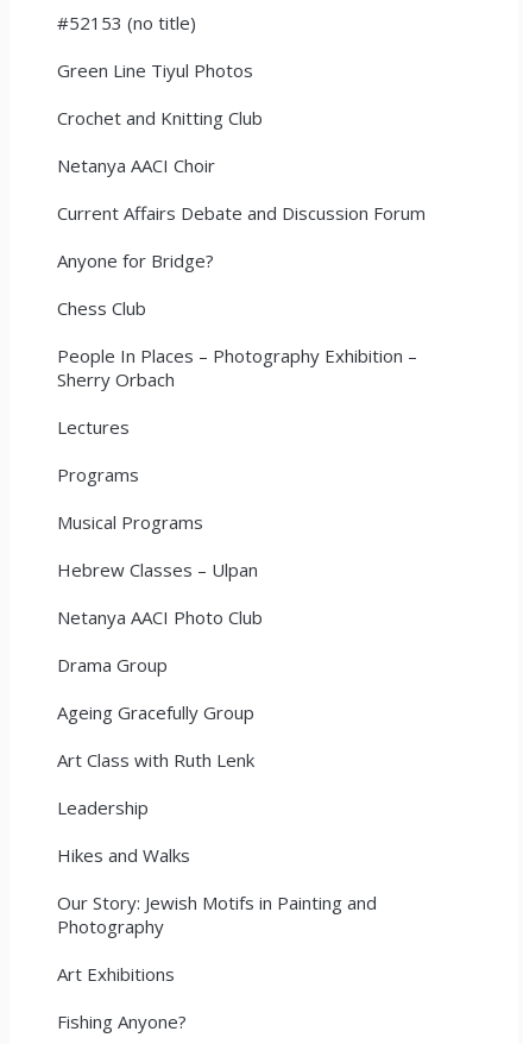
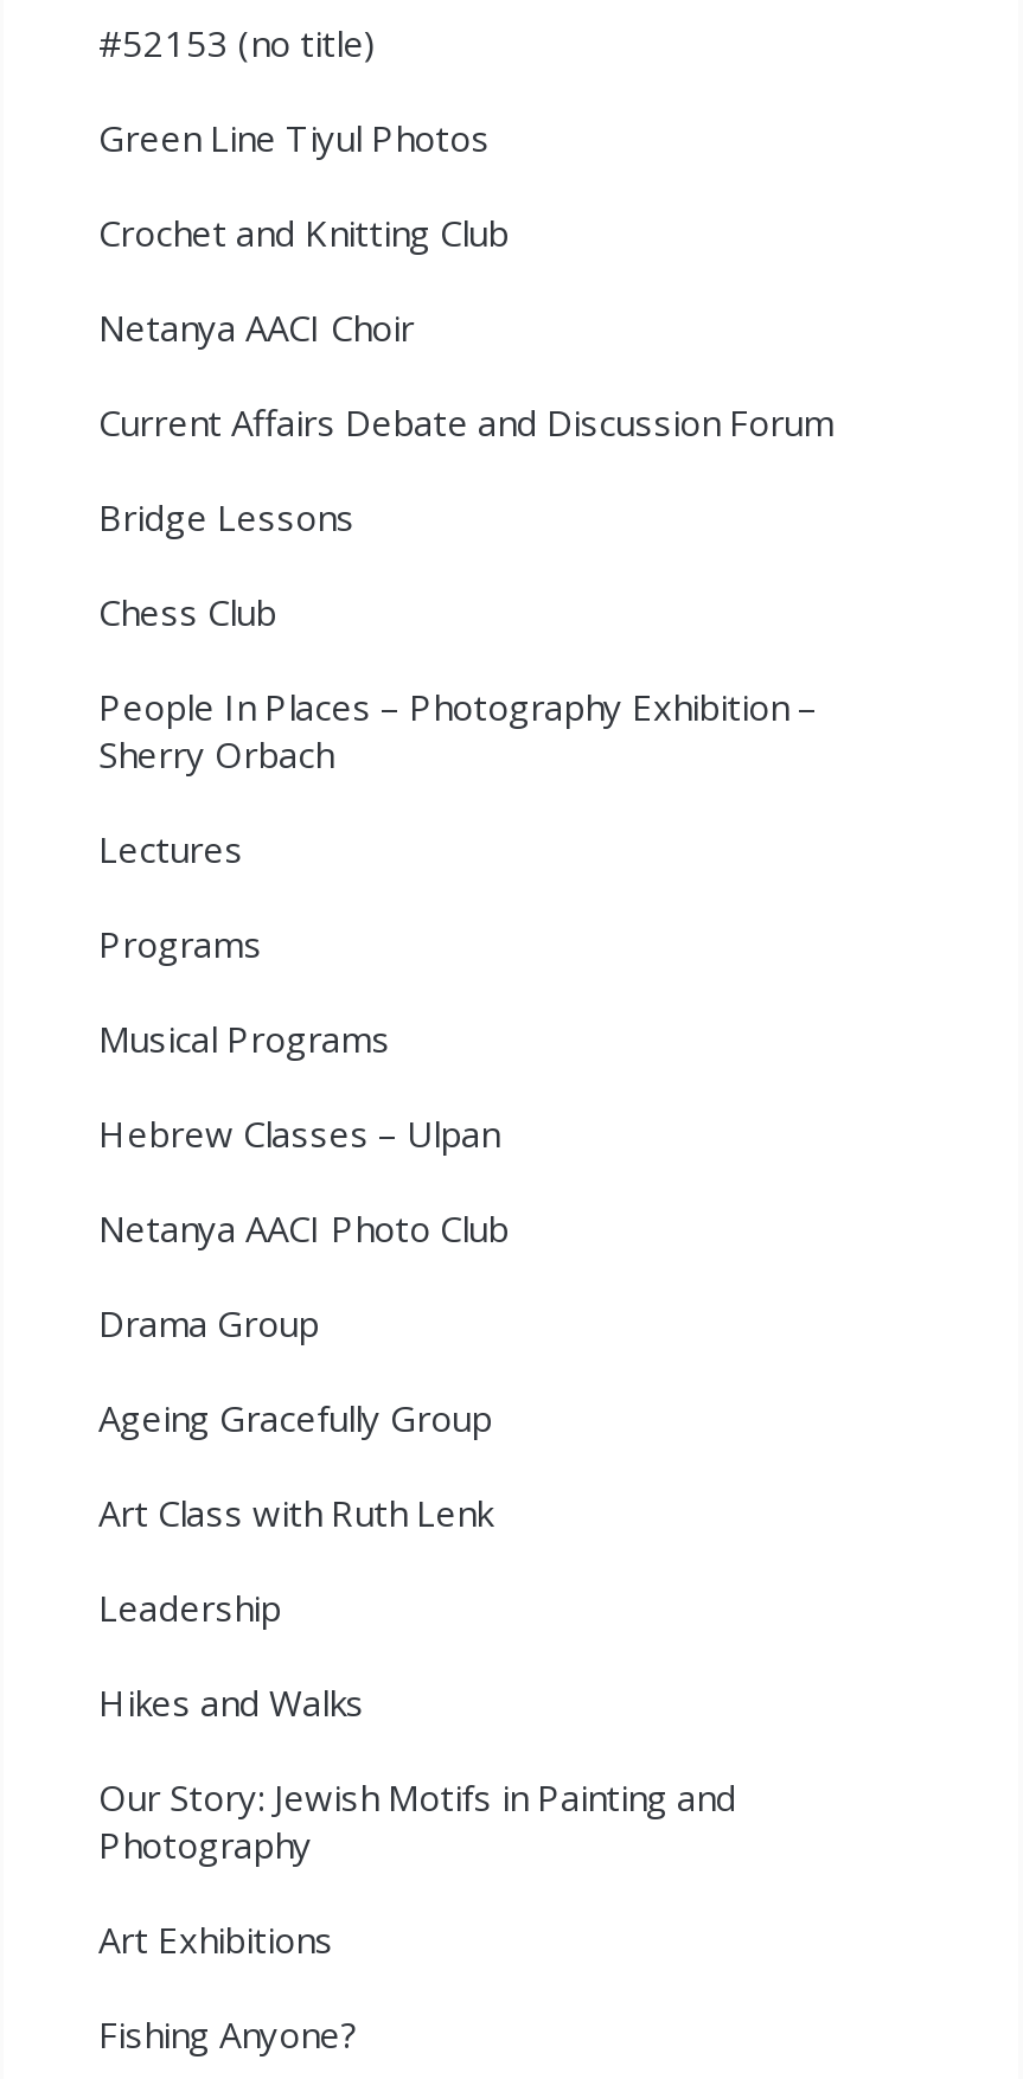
[57,249,214,273] Anyone for Bridge? -> [98,494,354,541] Bridge Lessons

